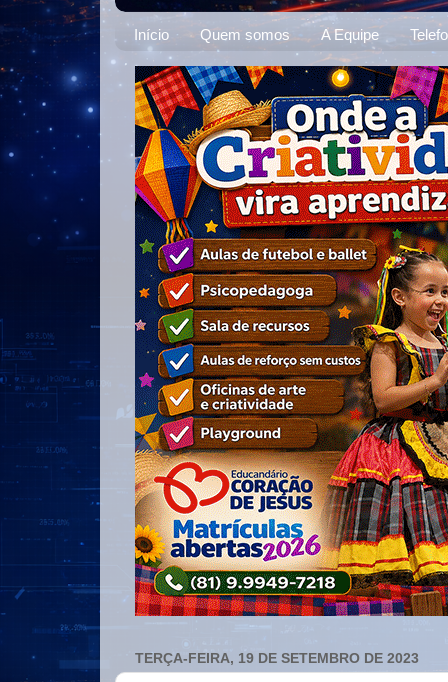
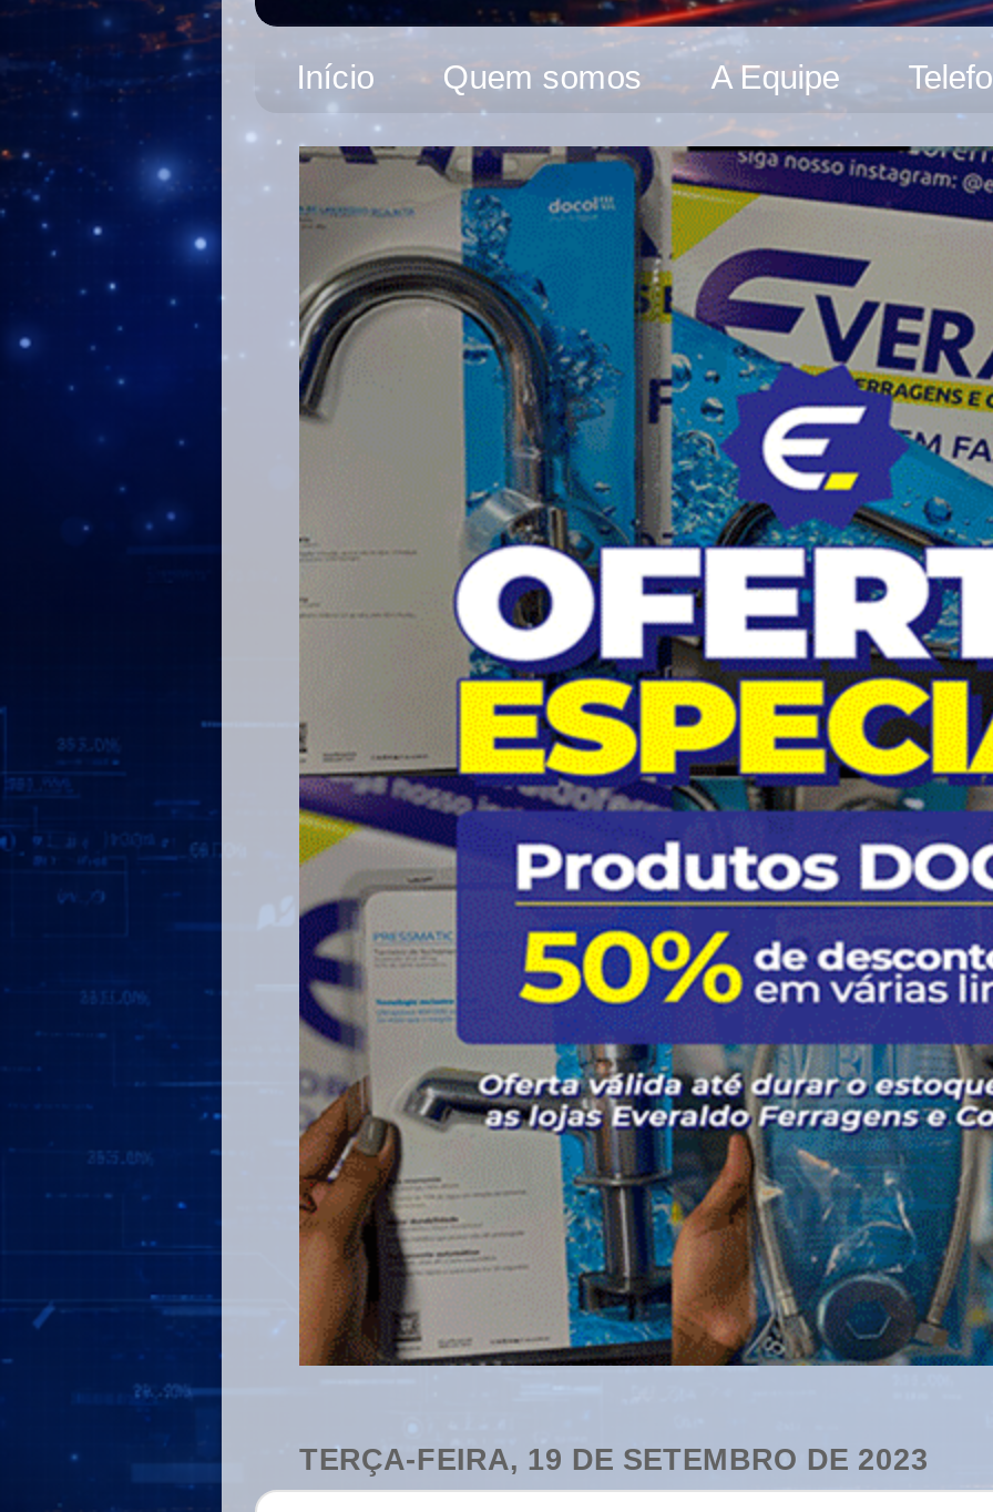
[134,65,445,617] [image] -> [297,144,986,1368] [image]

